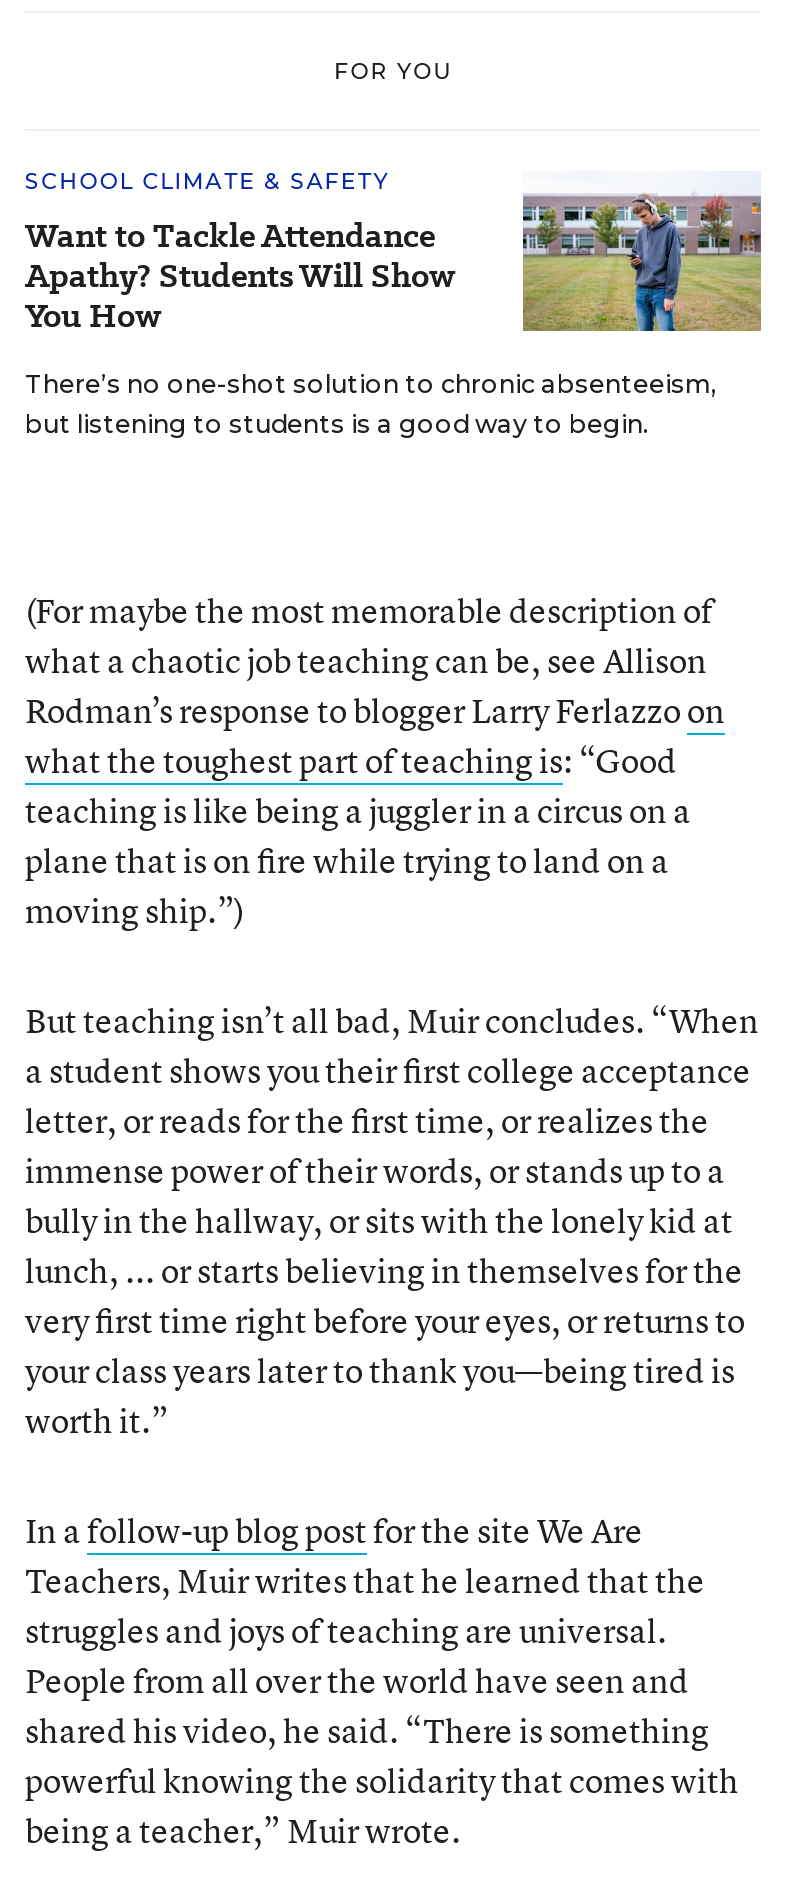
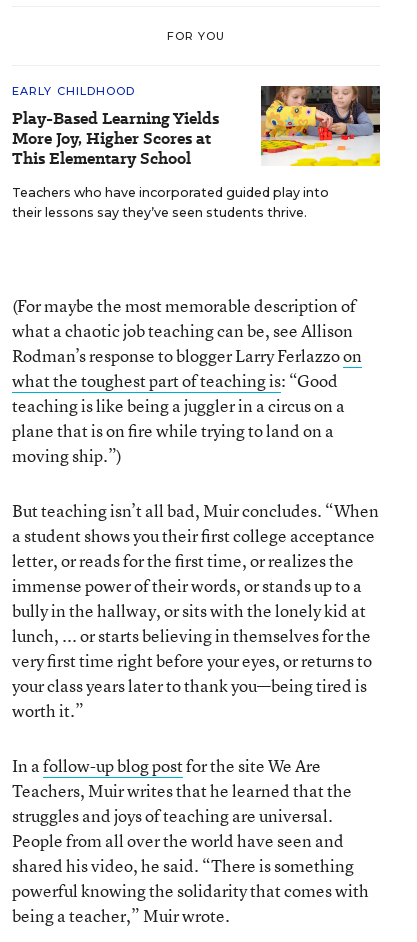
[25,167,455,339] SCHOOL CLIMATE & SAFETY | Want to Tackle Attendance | Apathy? Students Will Show | You How -> [12,84,219,170] EARLY CHILDHOOD | Play-Based Learning Yields | More Joy, Higher Scores at | This Elementary School
[25,171,763,439] [image] | There’s no one-shot solution to chronic absenteeism, | but listening to students is a good way to begin. -> [12,85,381,220] [image] | Teachers who have incorporated guided play into | their lessons say they’ve seen students thrive.

